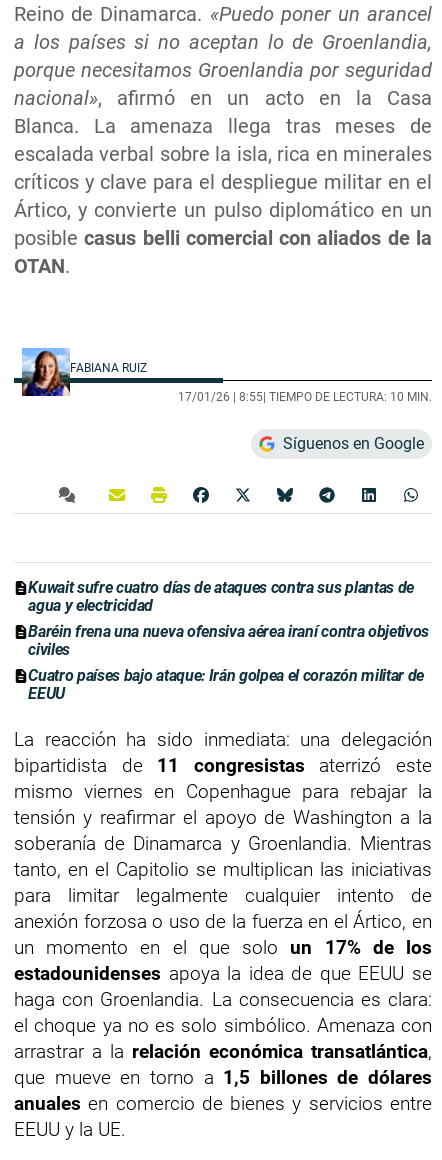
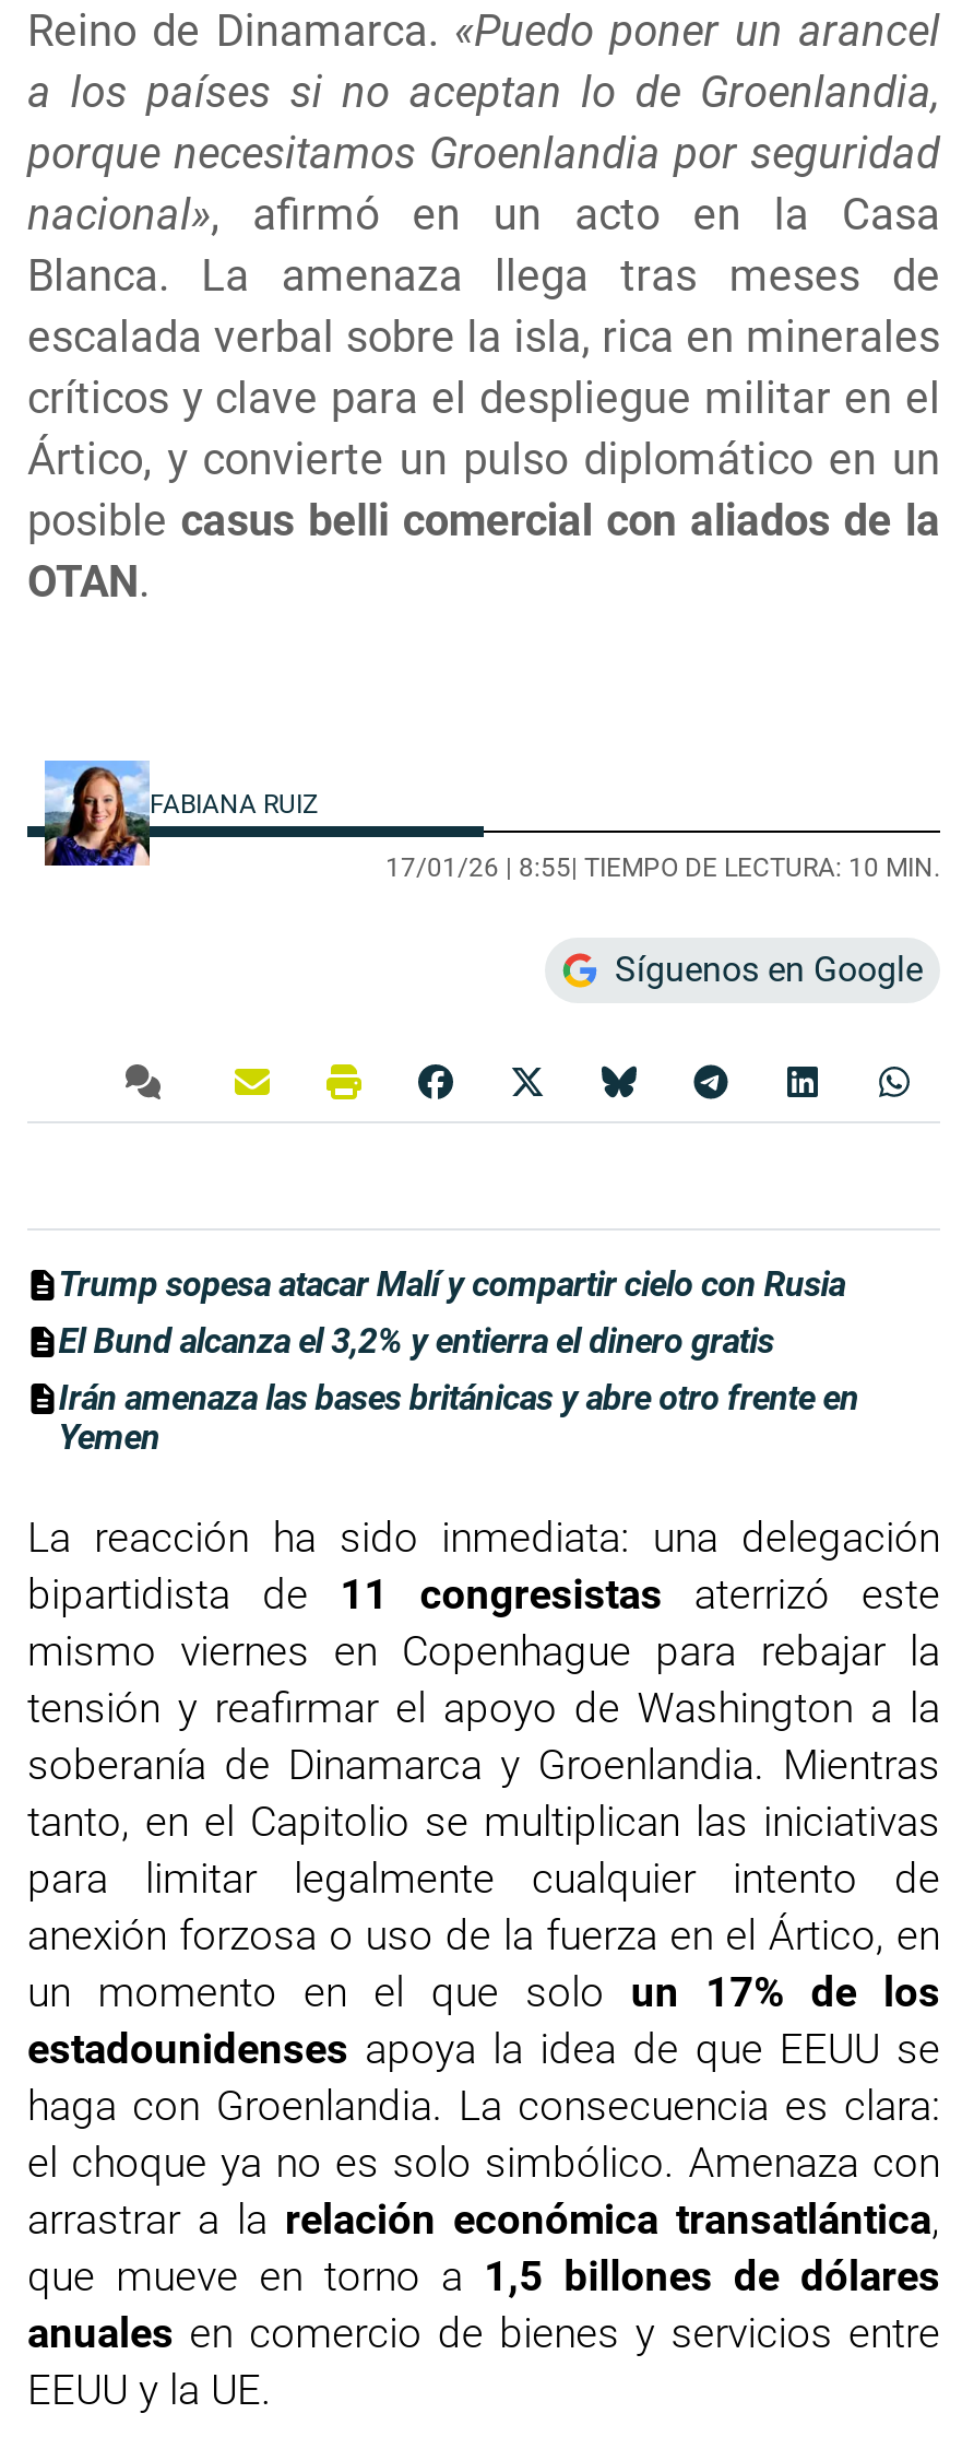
[28,578,429,703] Kuwait sufre cuatro días de ataques contra sus plantas de | agua y electricidad | Baréin frena una nueva ofensiva aérea iraní contra objetivos | civiles | Cuatro países bajo ataque: Irán golpea el corazón militar de | EEUU -> [58,1264,859,1458] Trump sopesa atacar Malí y compartir cielo con Rusia | El Bund alcanza el 3,2% y entierra el dinero gratis | Irán amenaza las bases británicas y abre otro frente en | Yemen

